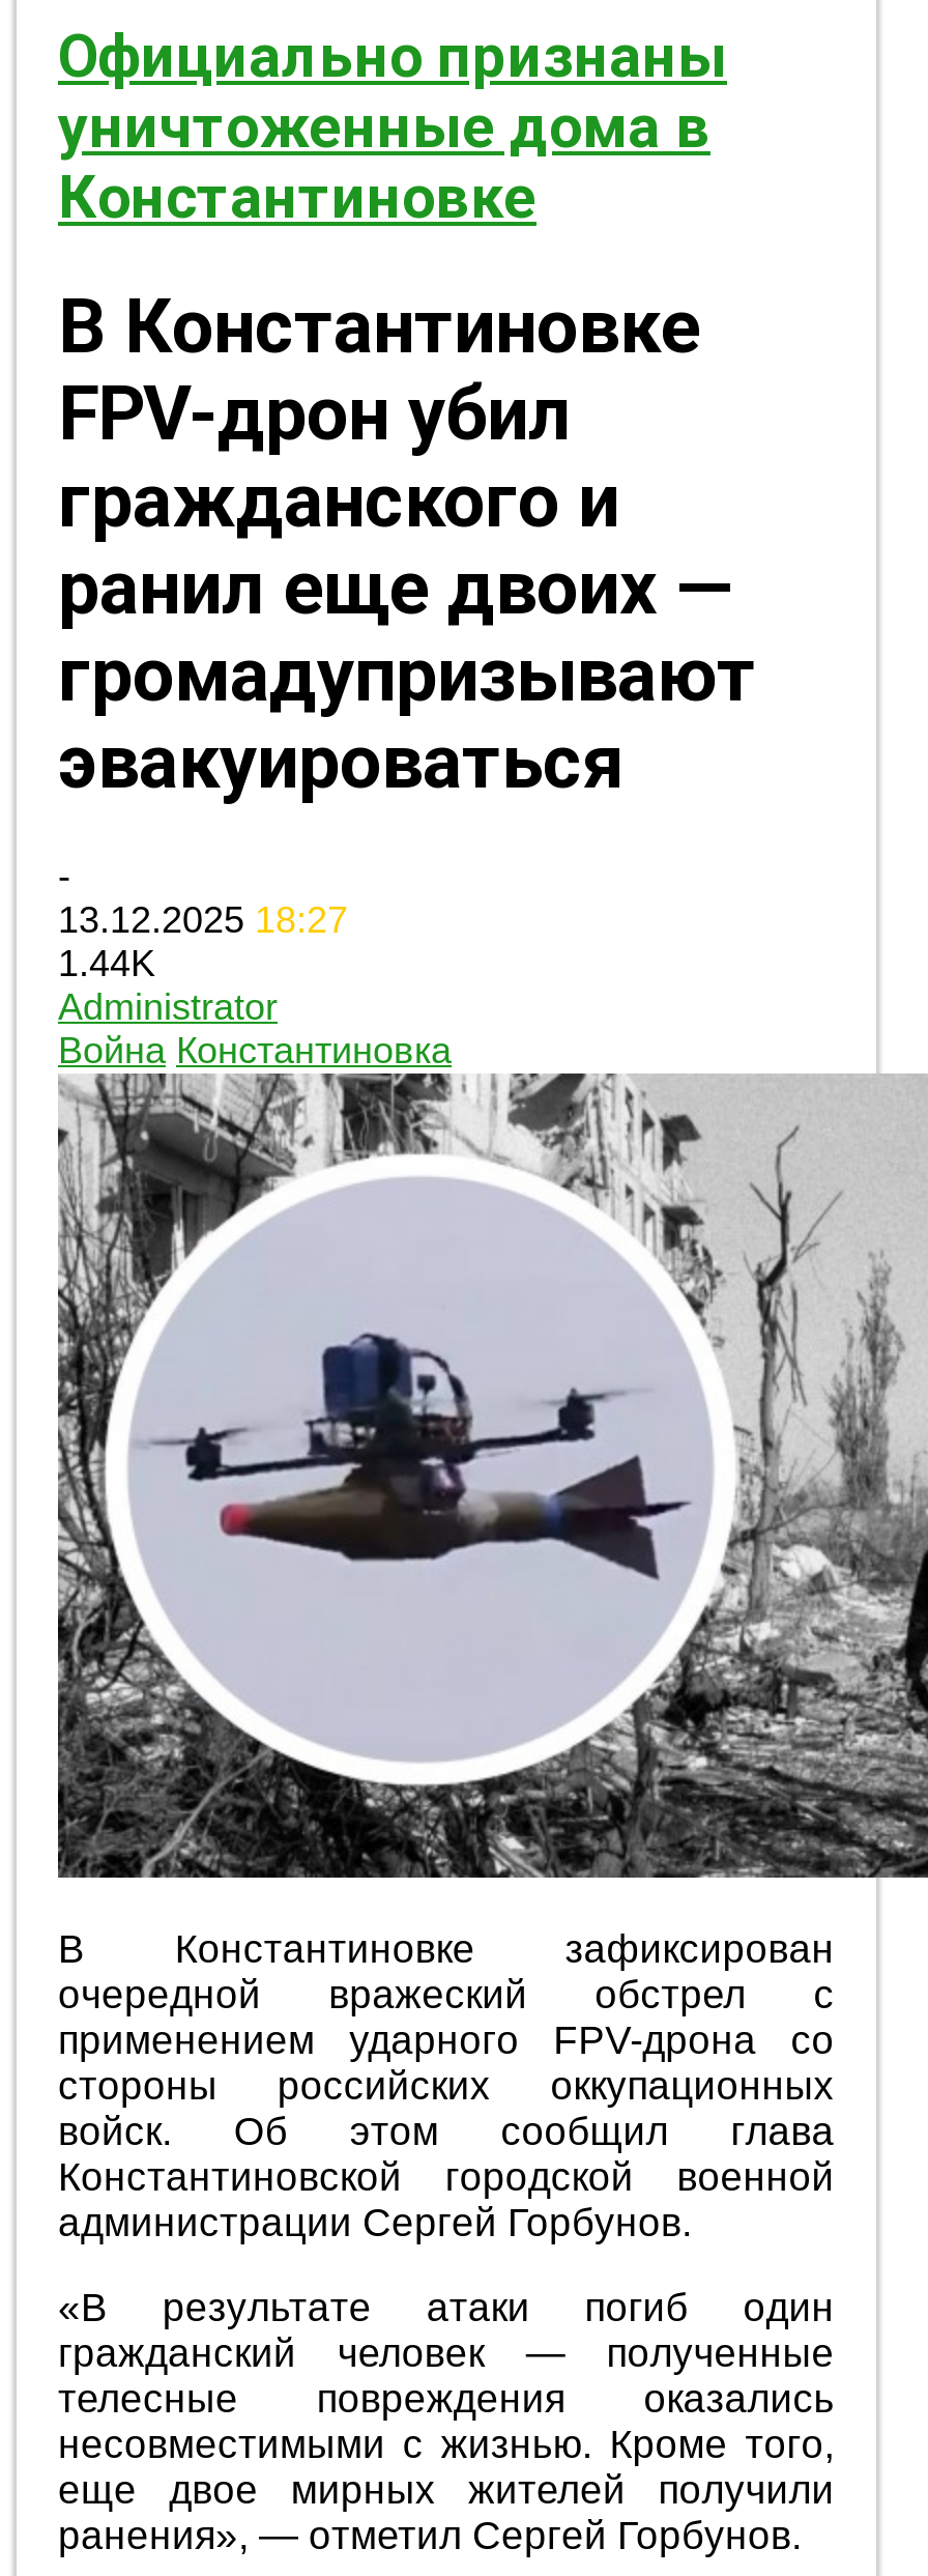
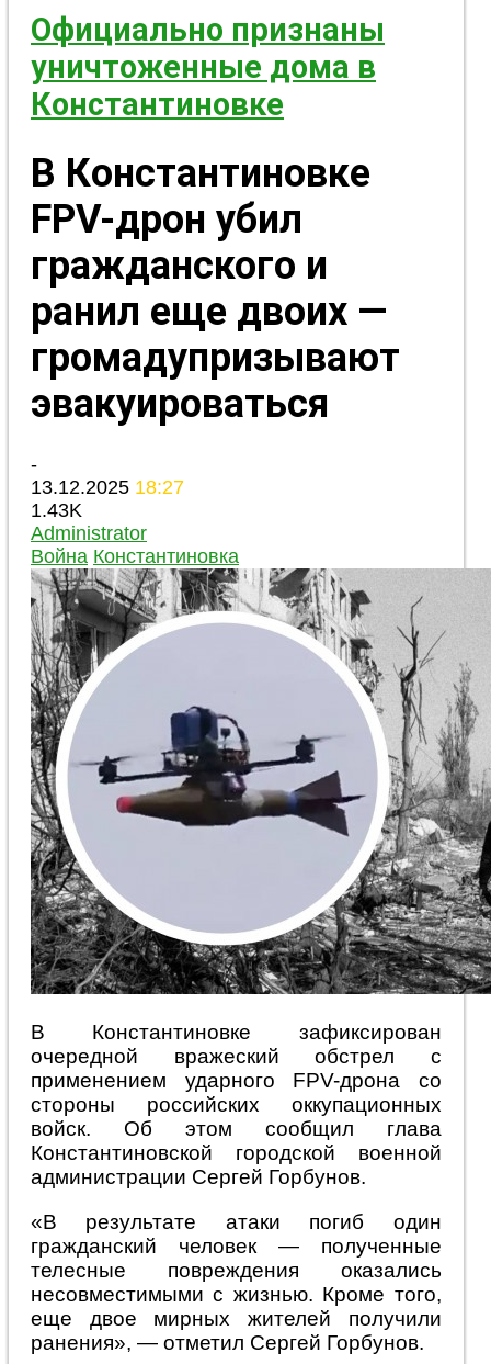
[58,942,155,984] 1.44K -> [31,499,82,521] 1.43K

